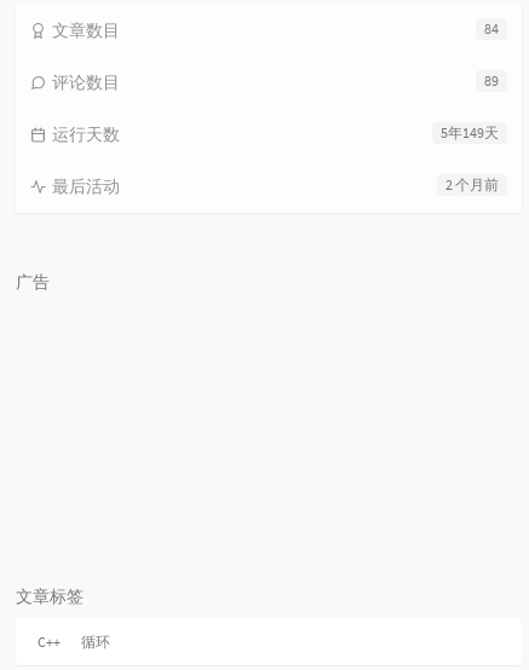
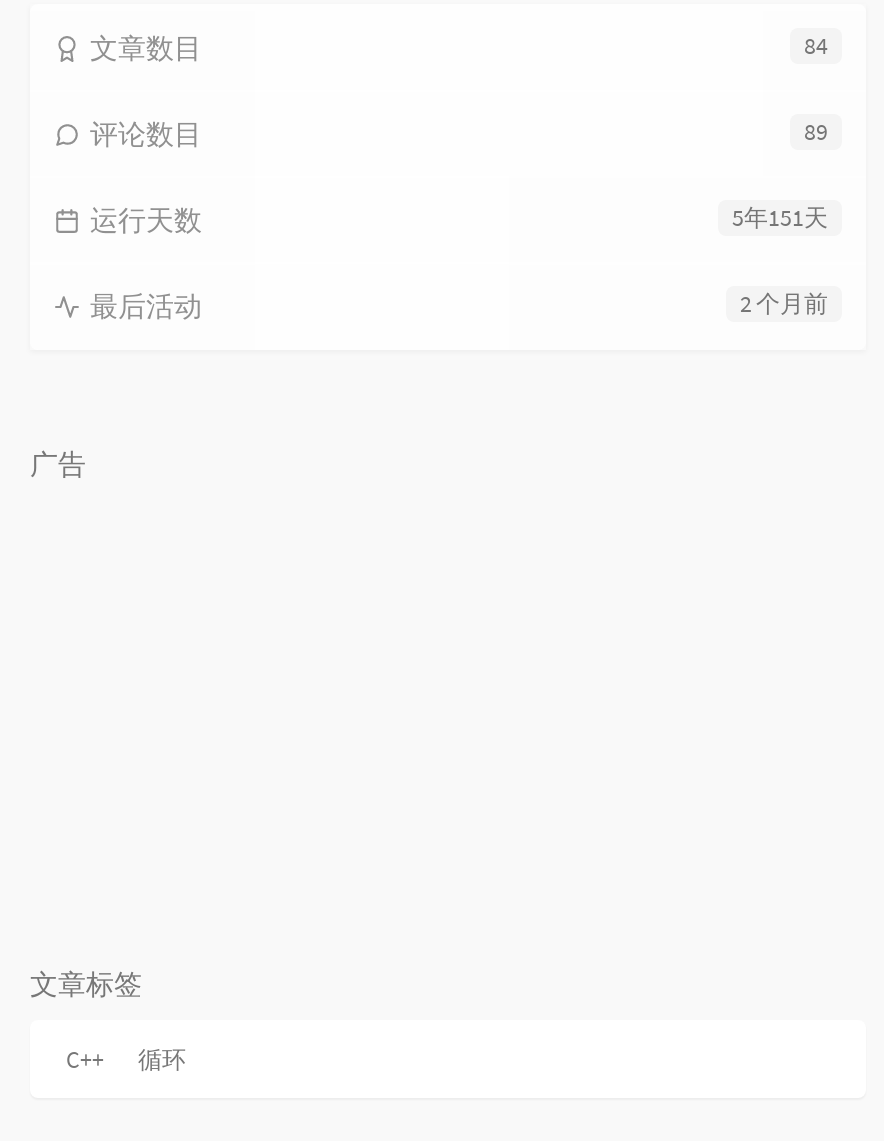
[441,123,499,142] 5年149天 -> [732,202,828,232] 5年151天

